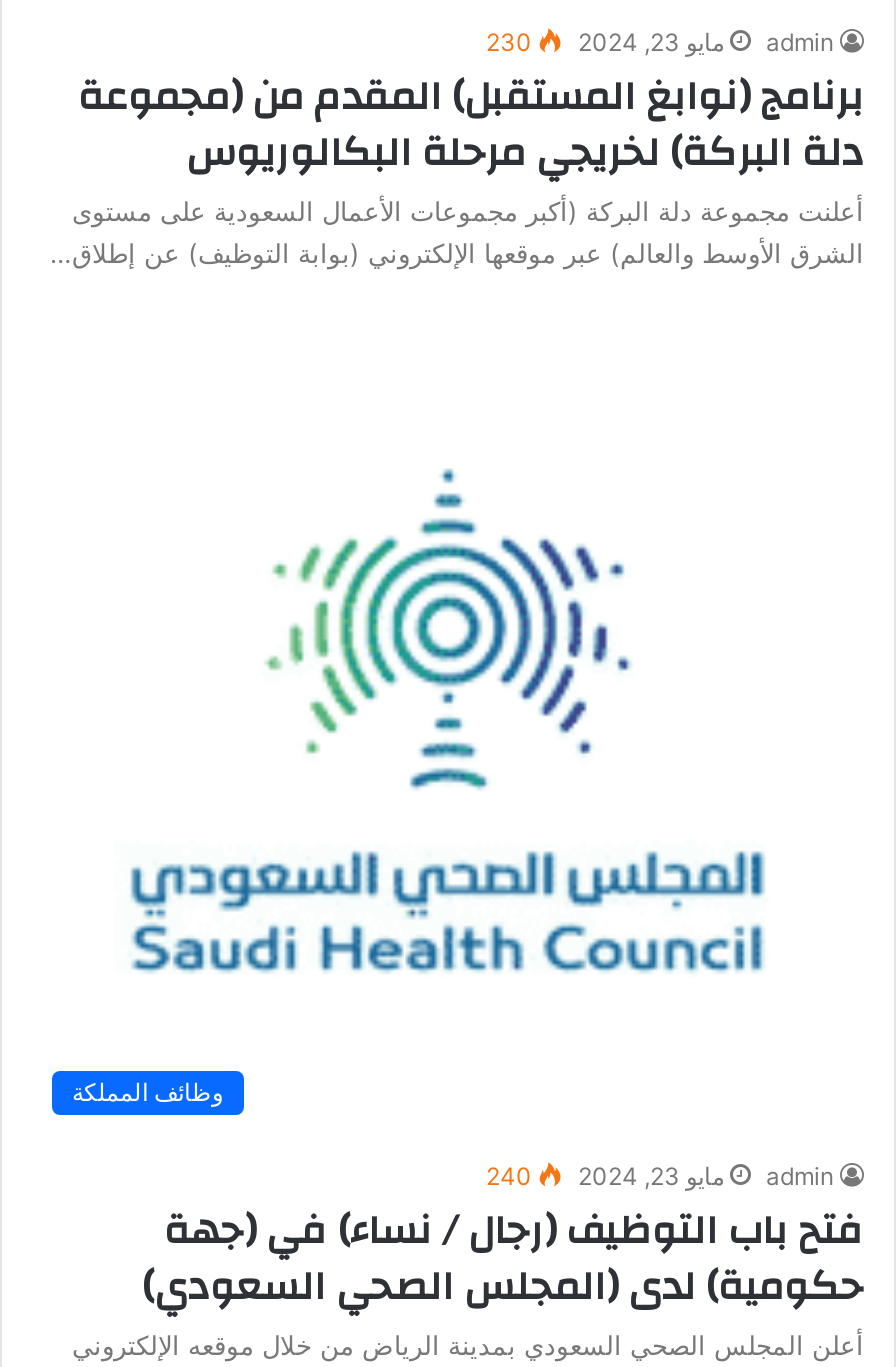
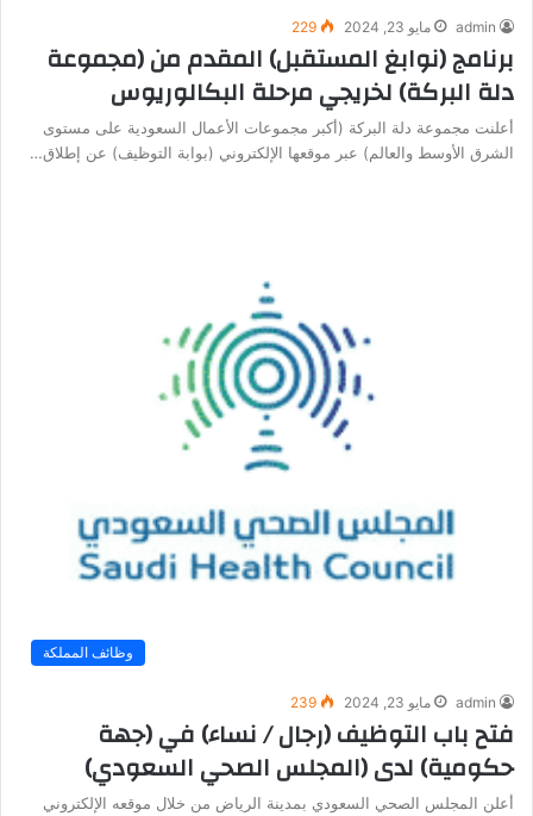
[486,28,532,58] 230 -> [291,18,316,36] 229
[486,1162,532,1192] 240 -> [290,694,316,712] 239

